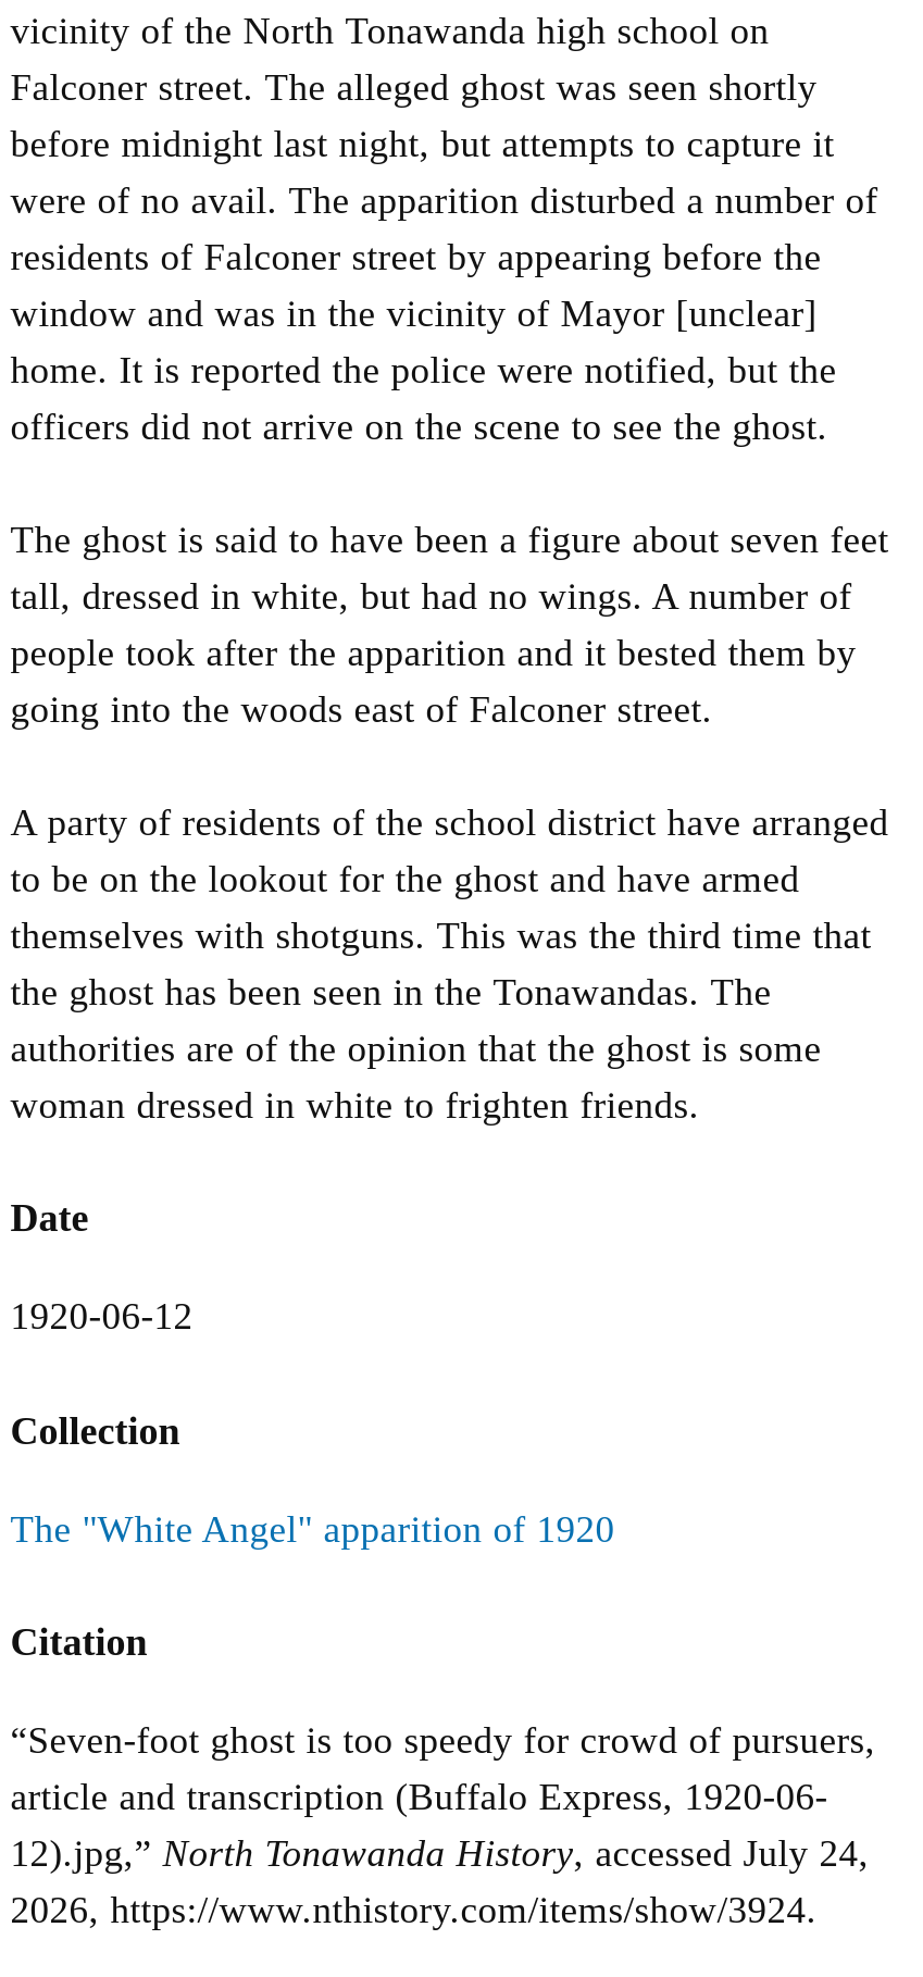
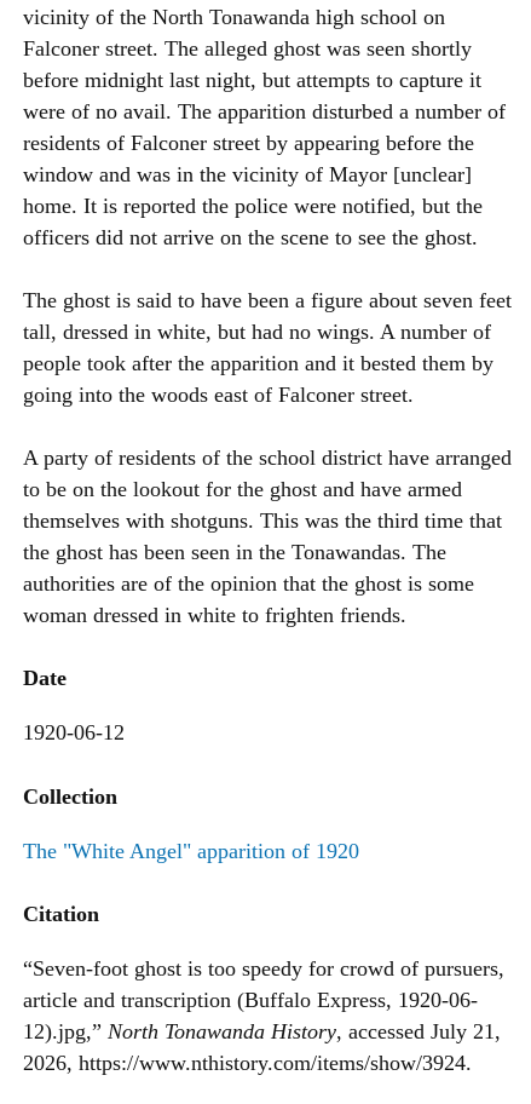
[10,1832,869,1875] 12).jpg,” North Tonawanda History, accessed July 24, -> [23,1020,501,1044] 12).jpg,” North Tonawanda History, accessed July 21,

